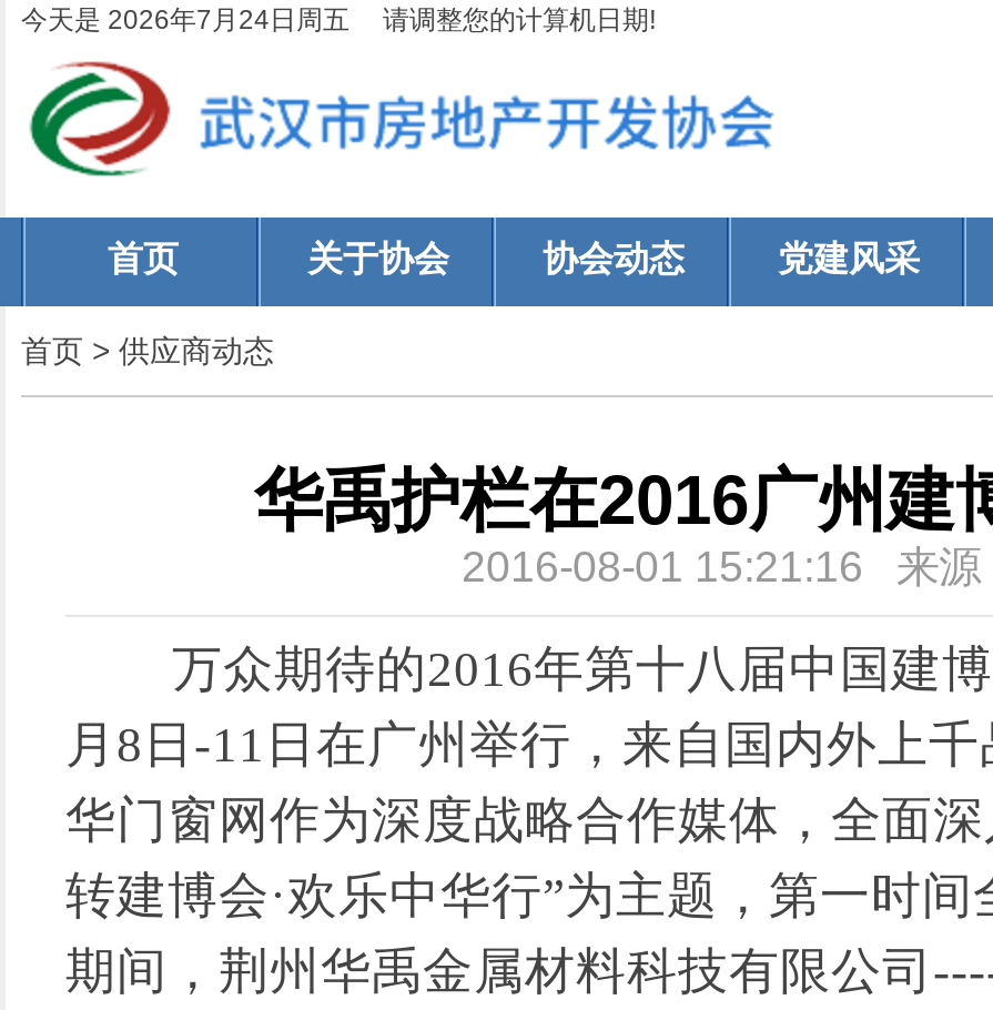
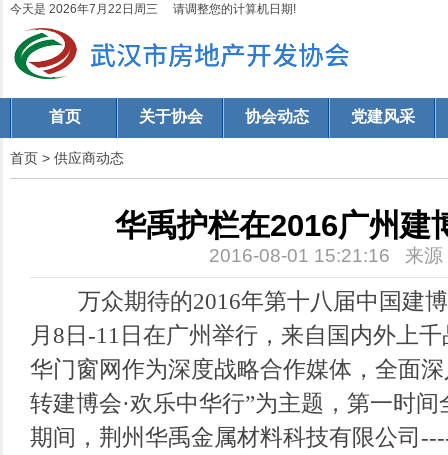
[21,4,656,36] 今天是 2026年7月24日周五 请调整您的计算机日期! -> [10,2,296,16] 今天是 2026年7月22日周三 请调整您的计算机日期!

